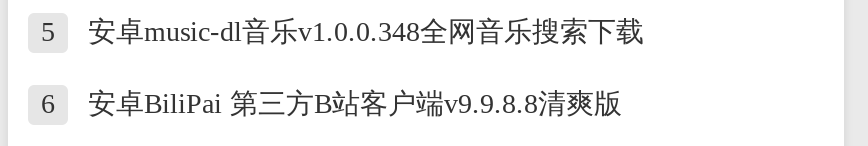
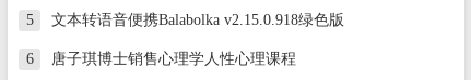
[88,17,644,47] 安卓music-dl音乐v1.0.0.348全网音乐搜索下载 -> [51,12,344,28] 文本转语音便携Balabolka v2.15.0.918绿色版
[88,89,622,119] 安卓BiliPai 第三方B站客户端v9.9.8.8清爽版 -> [51,51,296,67] 唐子琪博士销售心理学人性心理课程

